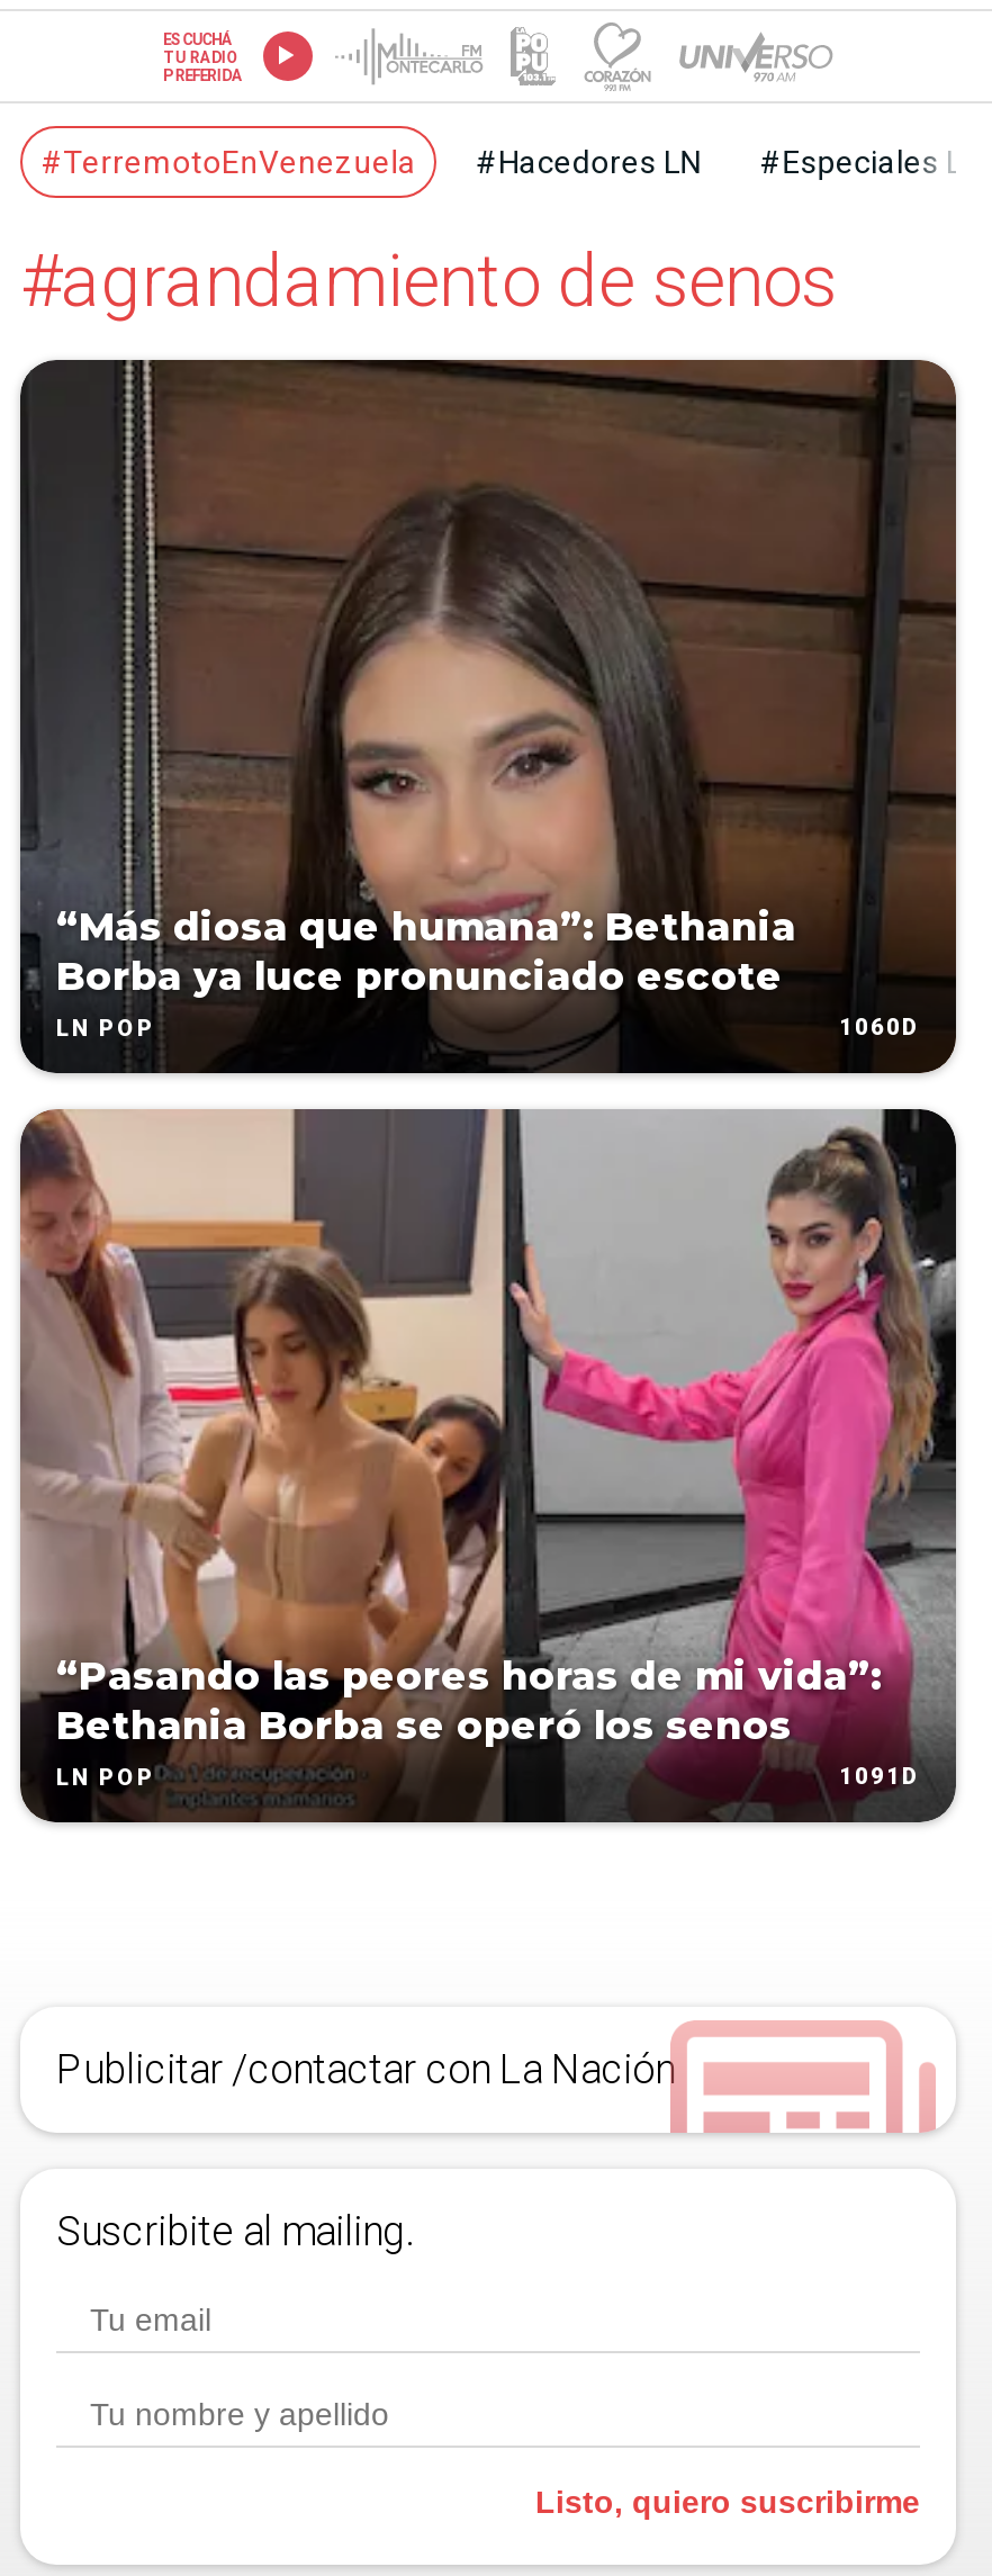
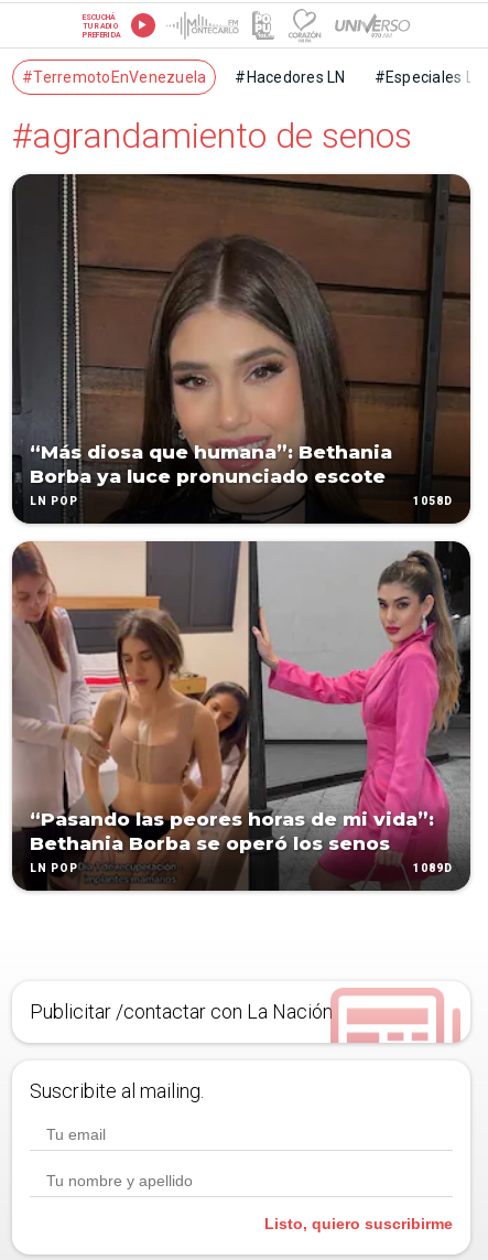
[839,1015,920,1040] 1060D -> [413,495,453,507] 1058D
[839,1764,920,1789] 1091D -> [413,862,453,874] 1089D

